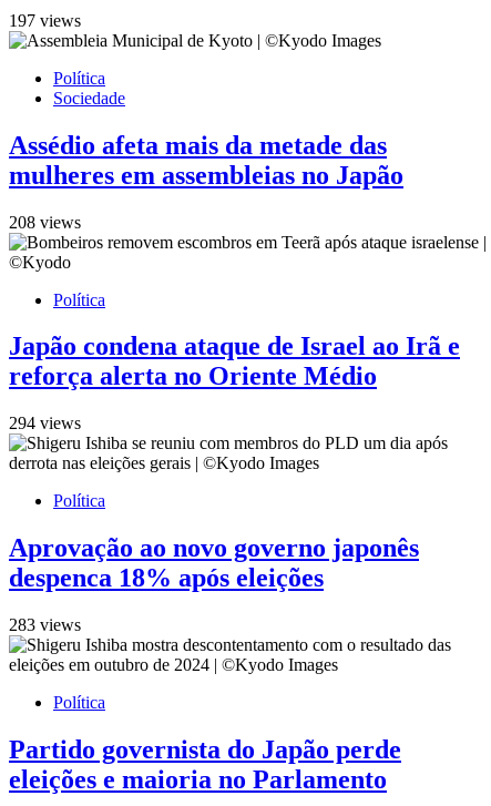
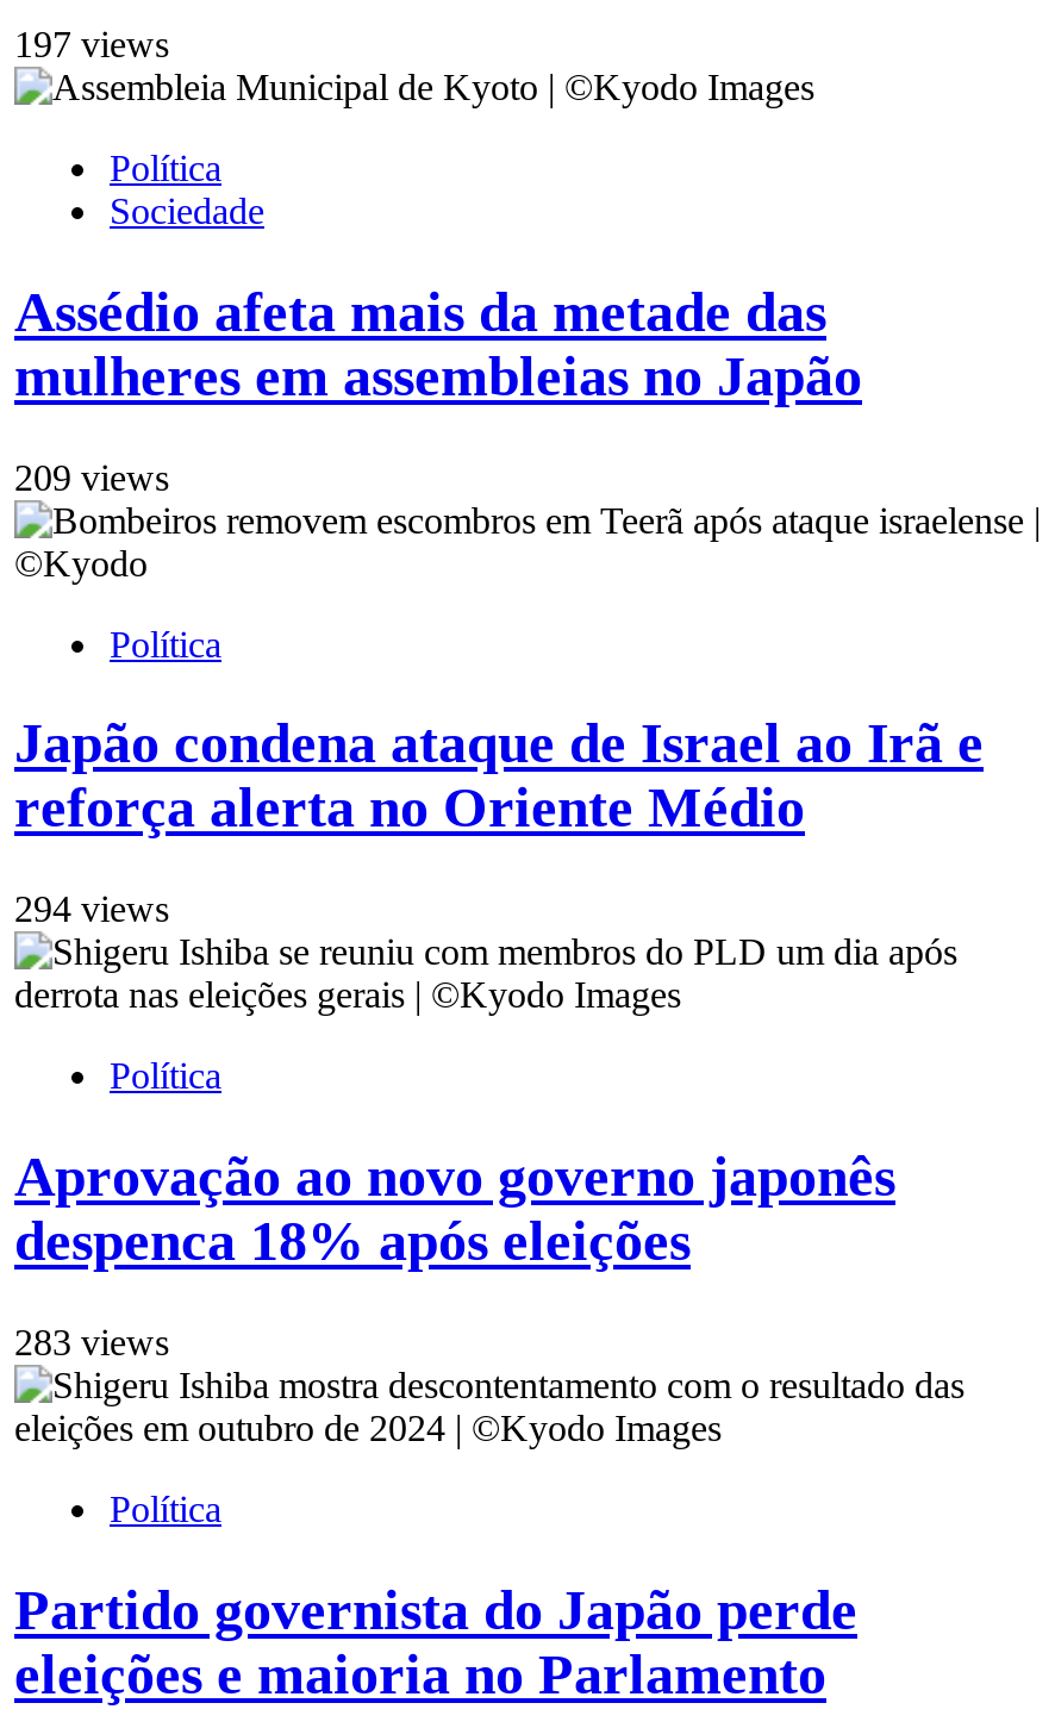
[9,212,81,231] 208 views -> [14,456,169,497] 209 views

